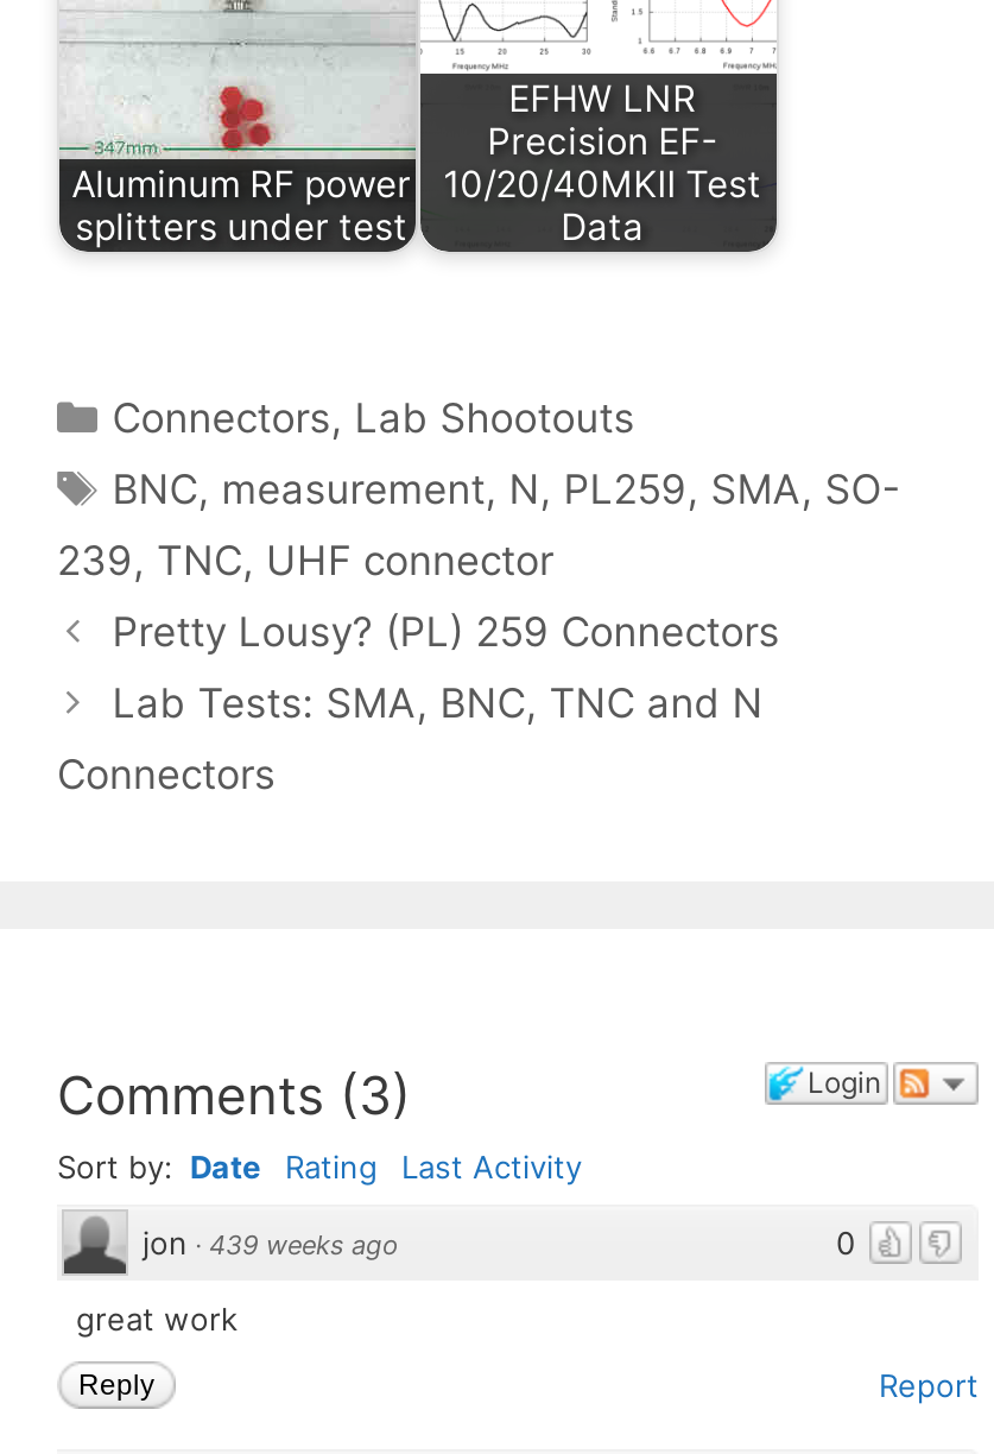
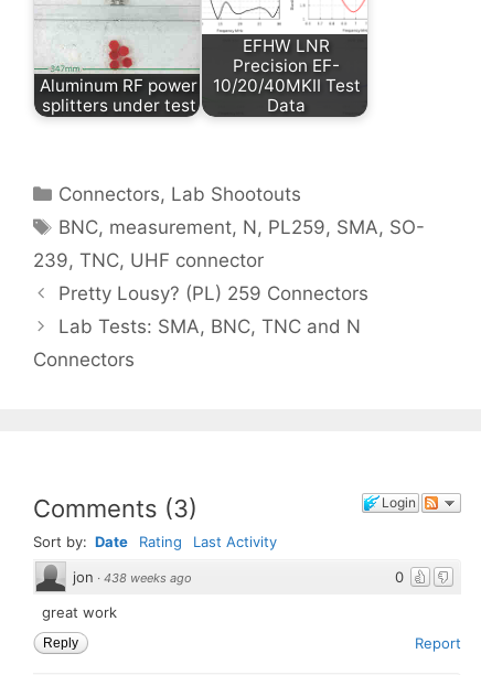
[143,1223,399,1261] jon · 439 weeks ago -> [73,568,192,585] jon · 438 weeks ago

